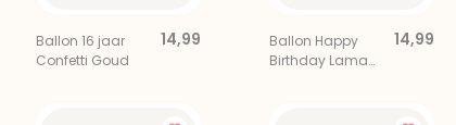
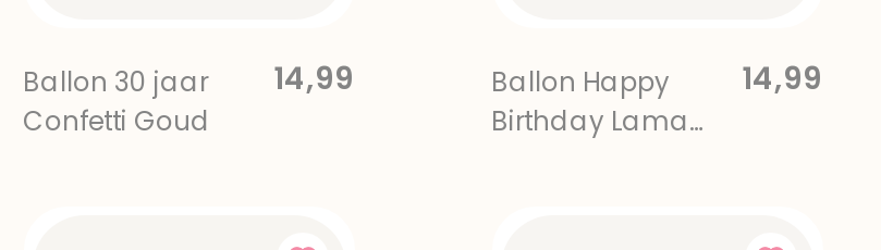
[35,28,200,50] Ballon 16 jaar 14,99 -> [23,57,354,100] Ballon 30 jaar 14,99

